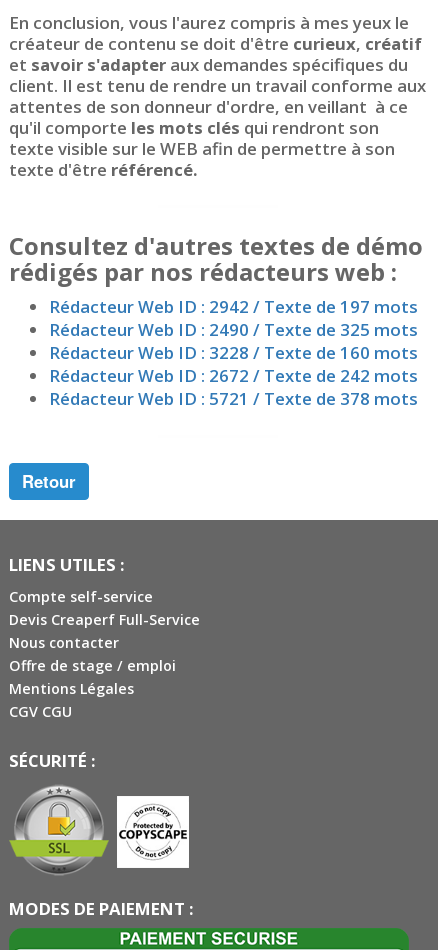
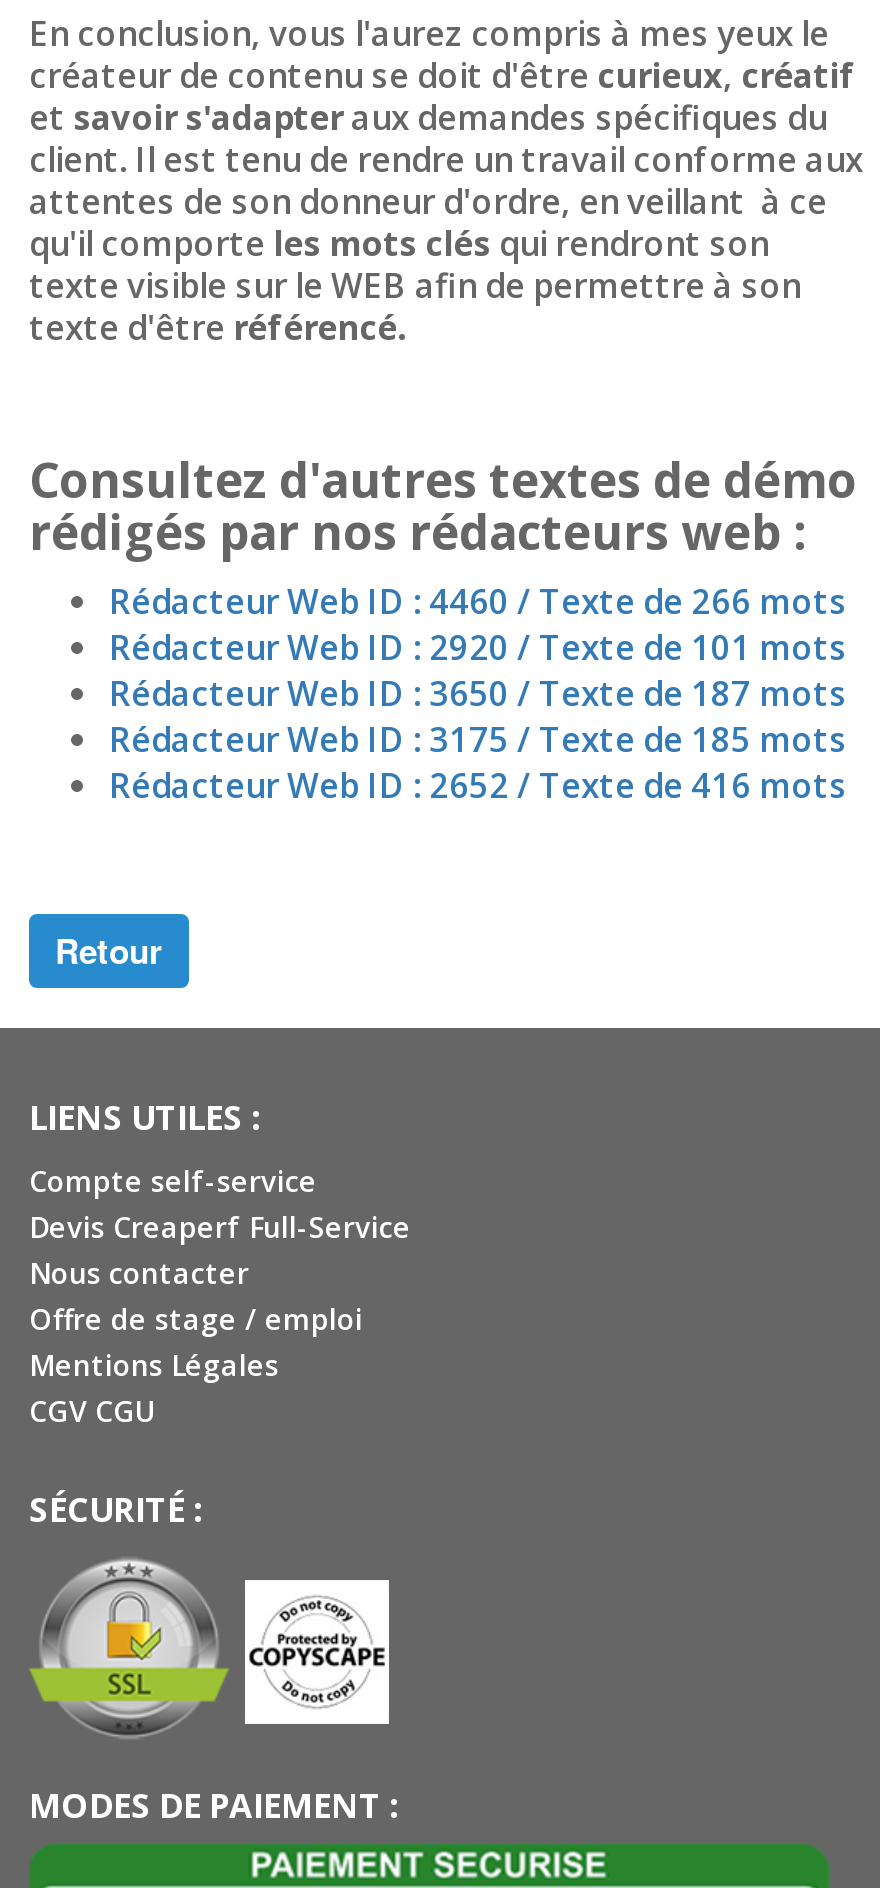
[49,295,418,318] Rédacteur Web ID : 2942 / Texte de 197 mots -> [109,578,847,624] Rédacteur Web ID : 4460 / Texte de 266 mots
[49,318,418,341] Rédacteur Web ID : 2490 / Texte de 325 mots -> [109,624,847,670] Rédacteur Web ID : 2920 / Texte de 101 mots
[49,341,418,364] Rédacteur Web ID : 3228 / Texte de 160 mots -> [109,670,847,716] Rédacteur Web ID : 3650 / Texte de 187 mots
[49,364,418,387] Rédacteur Web ID : 2672 / Texte de 242 mots -> [109,716,847,762] Rédacteur Web ID : 3175 / Texte de 185 mots
[49,387,418,410] Rédacteur Web ID : 5721 / Texte de 378 mots -> [109,762,847,808] Rédacteur Web ID : 2652 / Texte de 416 mots

